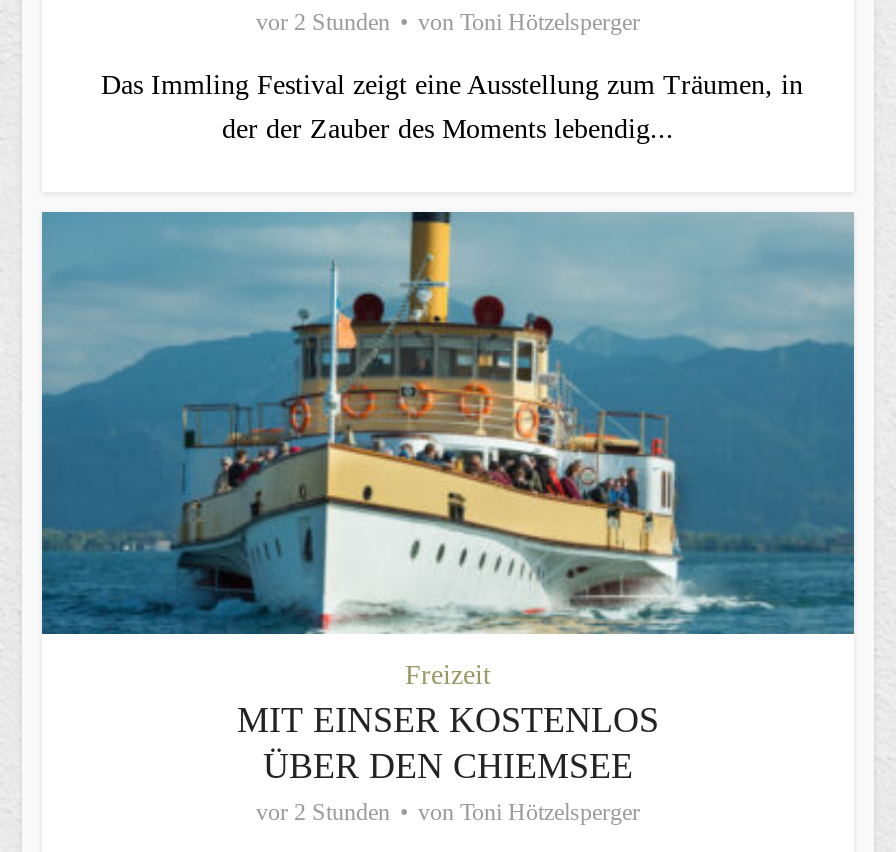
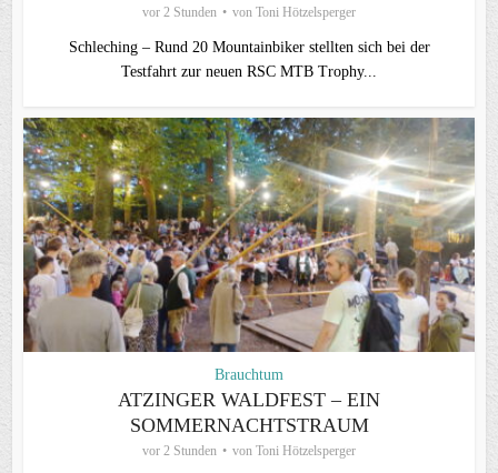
[93,71,803,101] Das Immling Festival zeigt eine Ausstellung zum Träumen, in -> [68,39,430,56] Schleching – Rund 20 Mountainbiker stellten sich bei der
[222,115,674,145] der der Zauber des Moments lebendig... -> [121,64,377,80] Testfahrt zur neuen RSC MTB Trophy...
[40,210,856,787] [image] | Freizeit | MIT EINSER KOSTENLOS | ÜBER DEN CHIEMSEE -> [22,117,476,437] [image] | Brauchtum | ATZINGER WALDFEST – EIN | SOMMERNACHTSTRAUM

